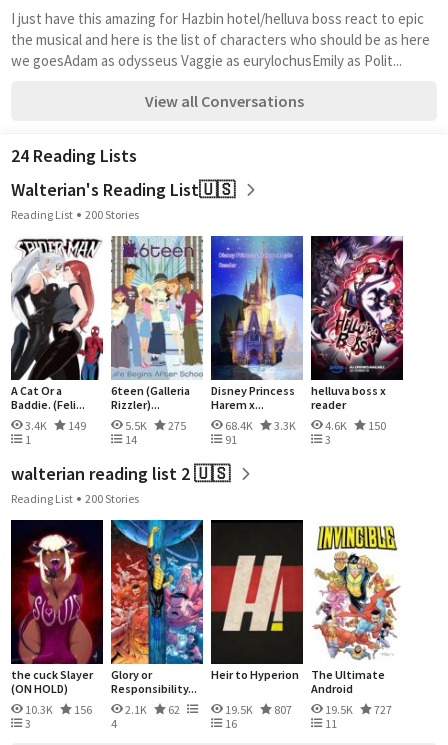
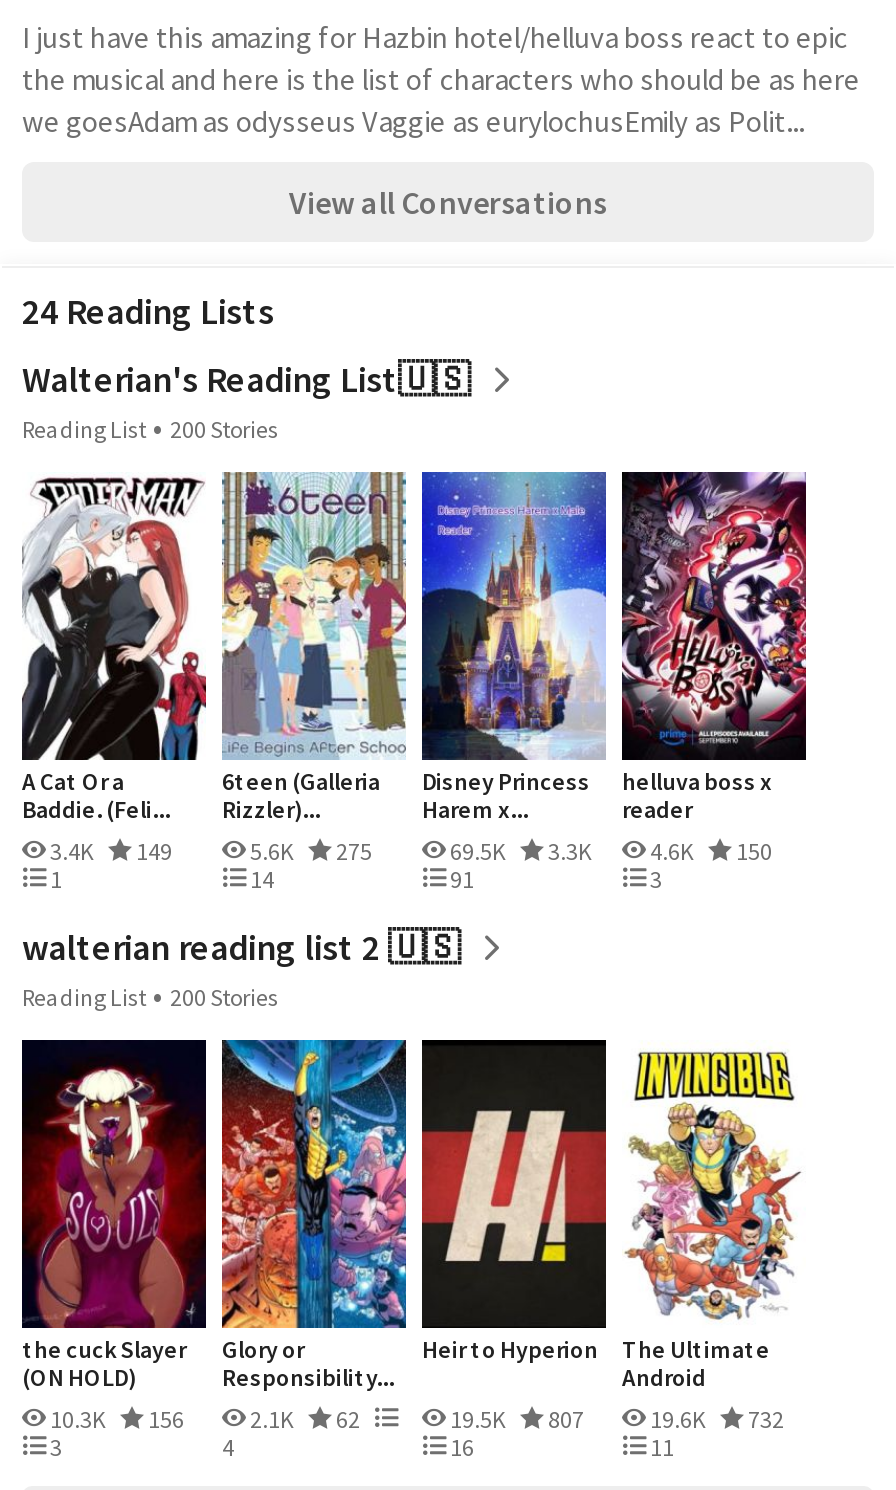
[123,418,186,433] 5.5K 275 -> [246,836,372,866] 5.6K 275
[223,418,386,433] 68.4K 3.3K 4.6K 150 -> [446,836,772,866] 69.5K 3.3K 4.6K 150
[323,702,392,717] 19.5K | 727 -> [646,1404,784,1434] 19.6K | 732

